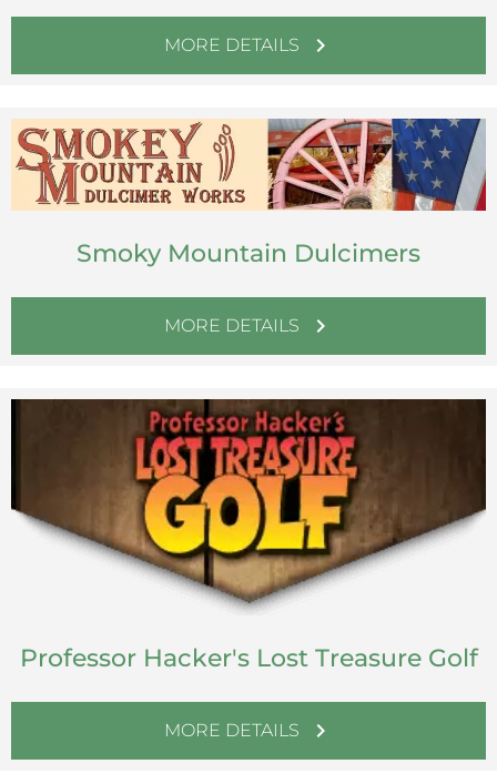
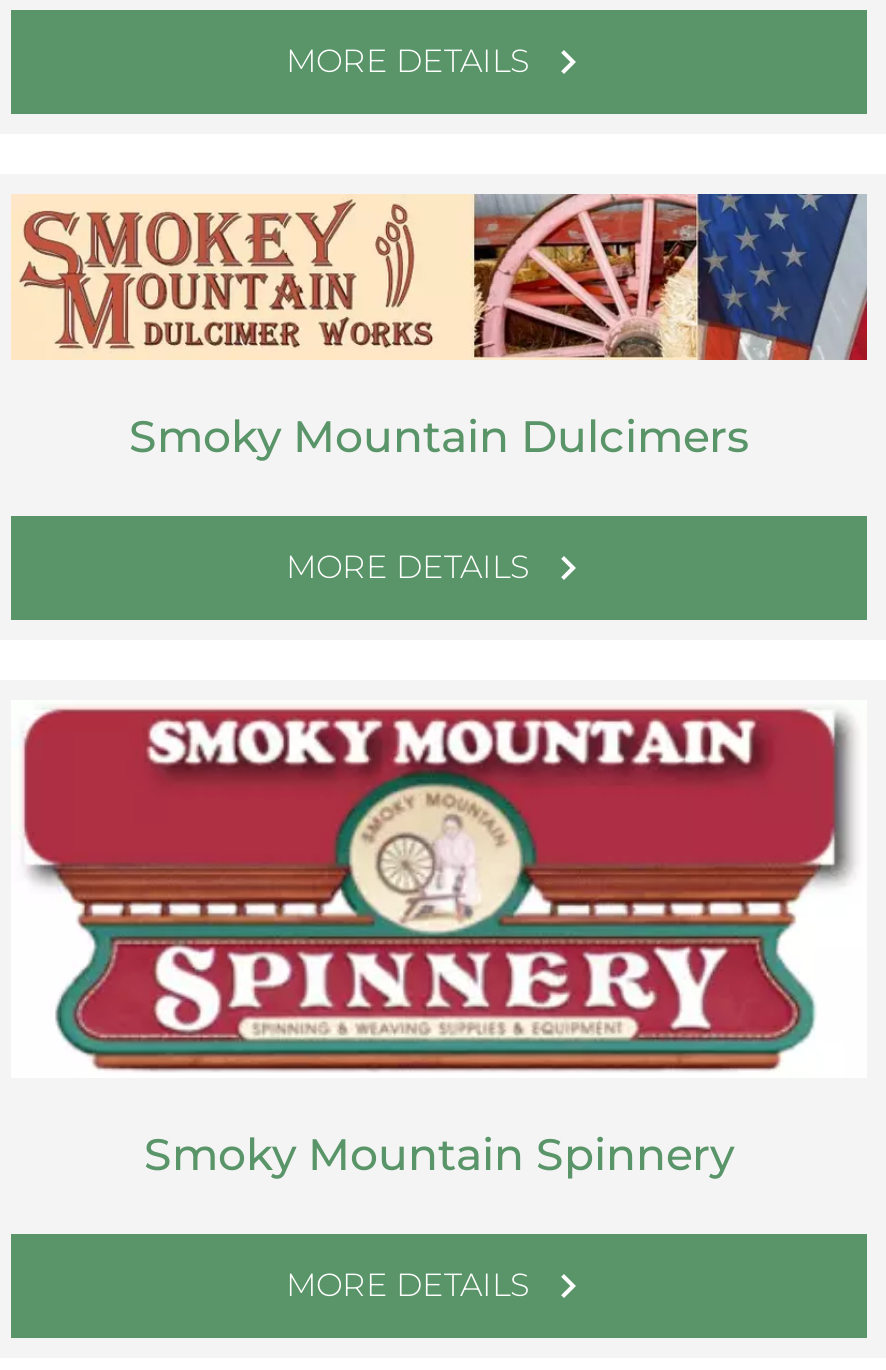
[10,398,487,673] [image] | Professor Hacker's Lost Treasure Golf -> [11,701,867,1181] [image] | Smoky Mountain Spinnery

